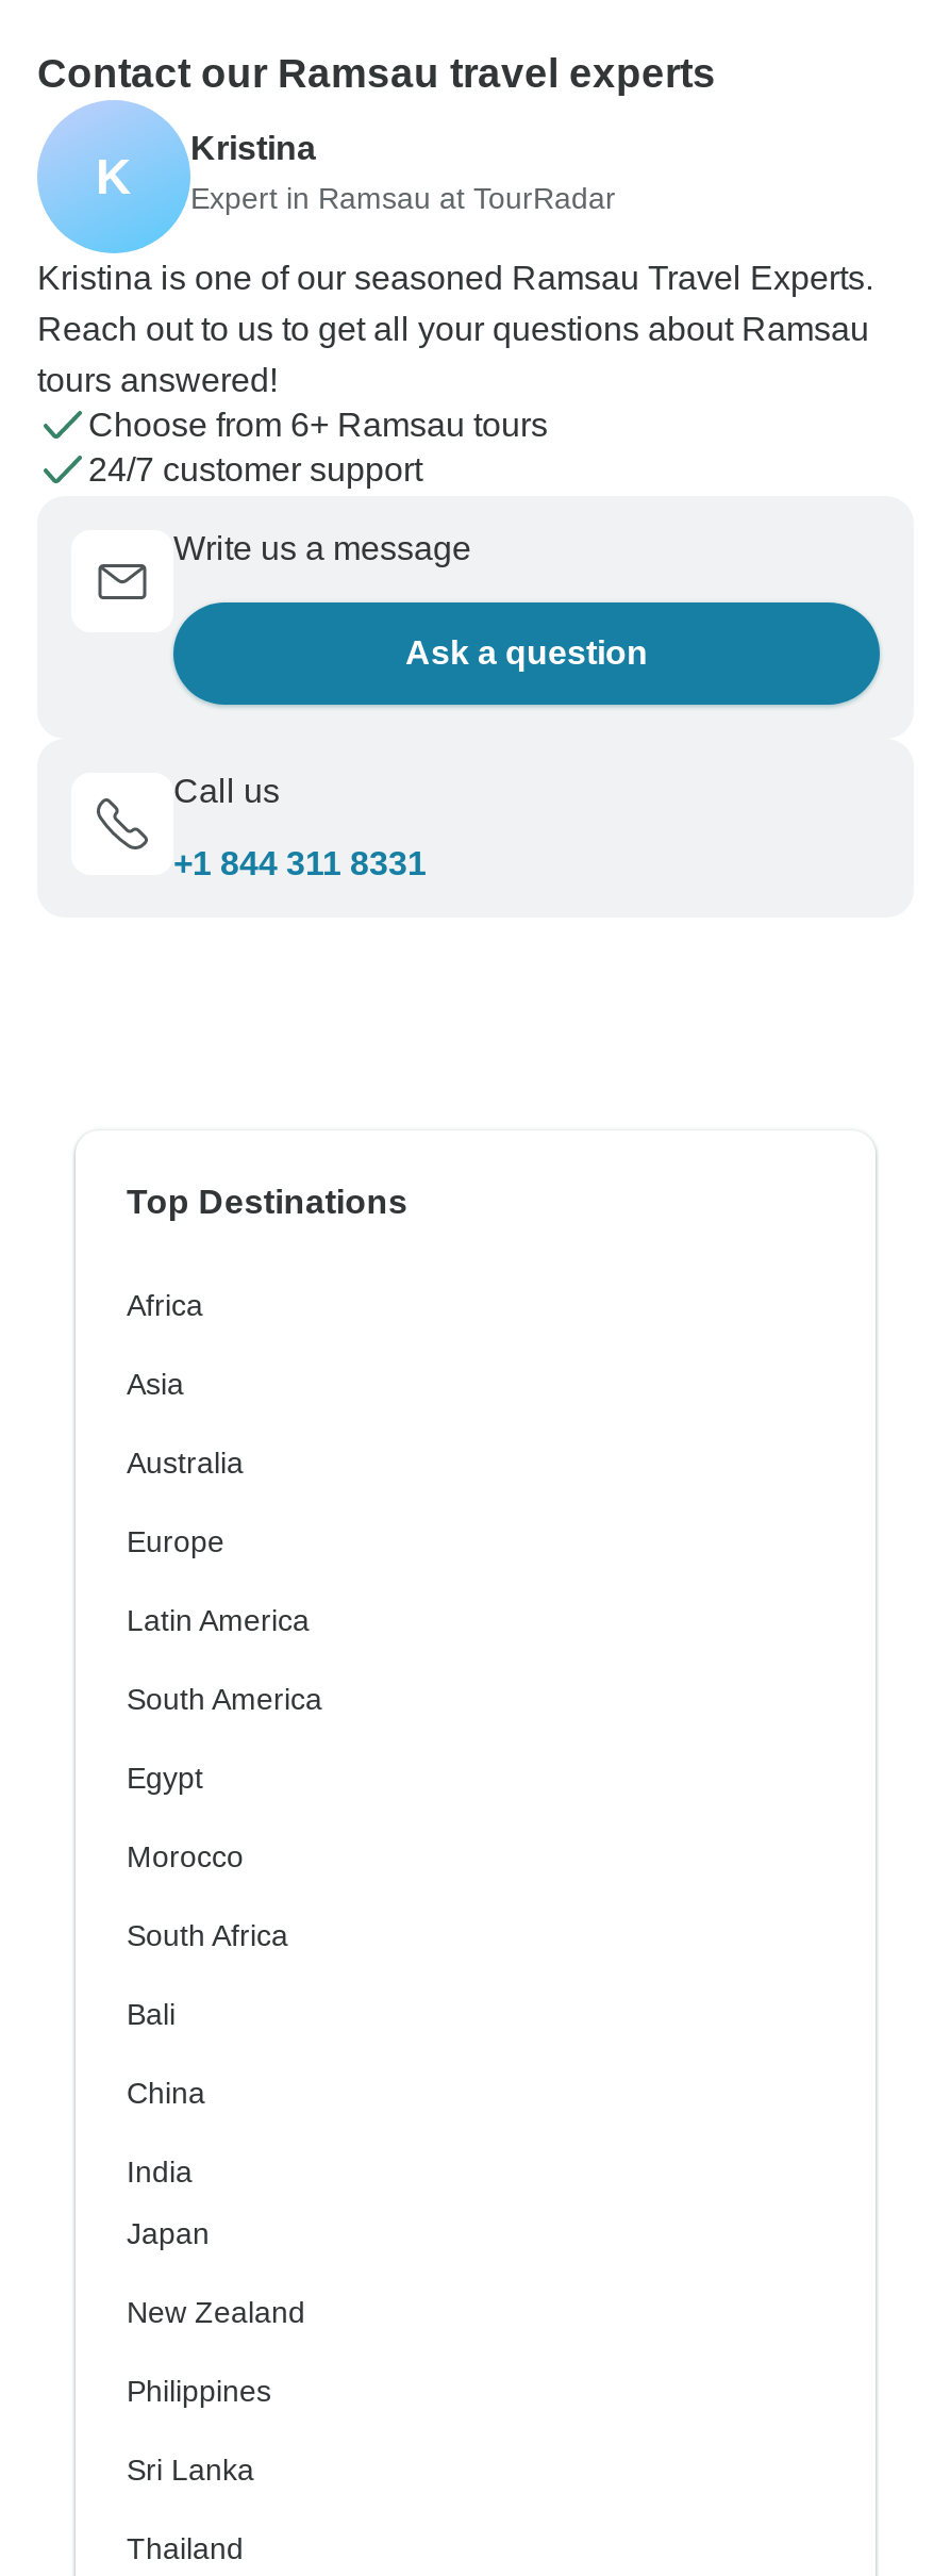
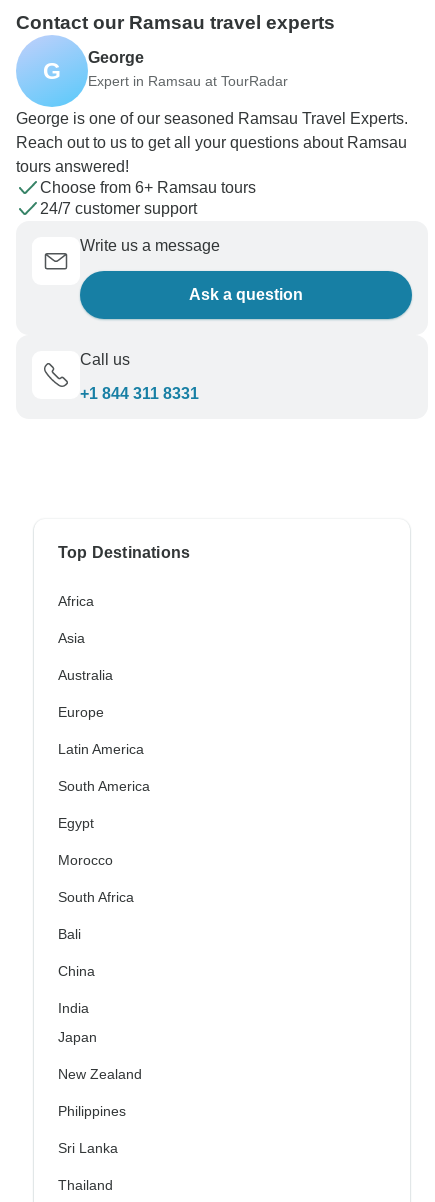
[96,131,316,204] K | Kristina -> [43,49,144,84] G | George
[37,260,873,296] Kristina is one of our seasoned Ramsau Travel Experts. -> [16,110,408,127] George is one of our seasoned Ramsau Travel Experts.

